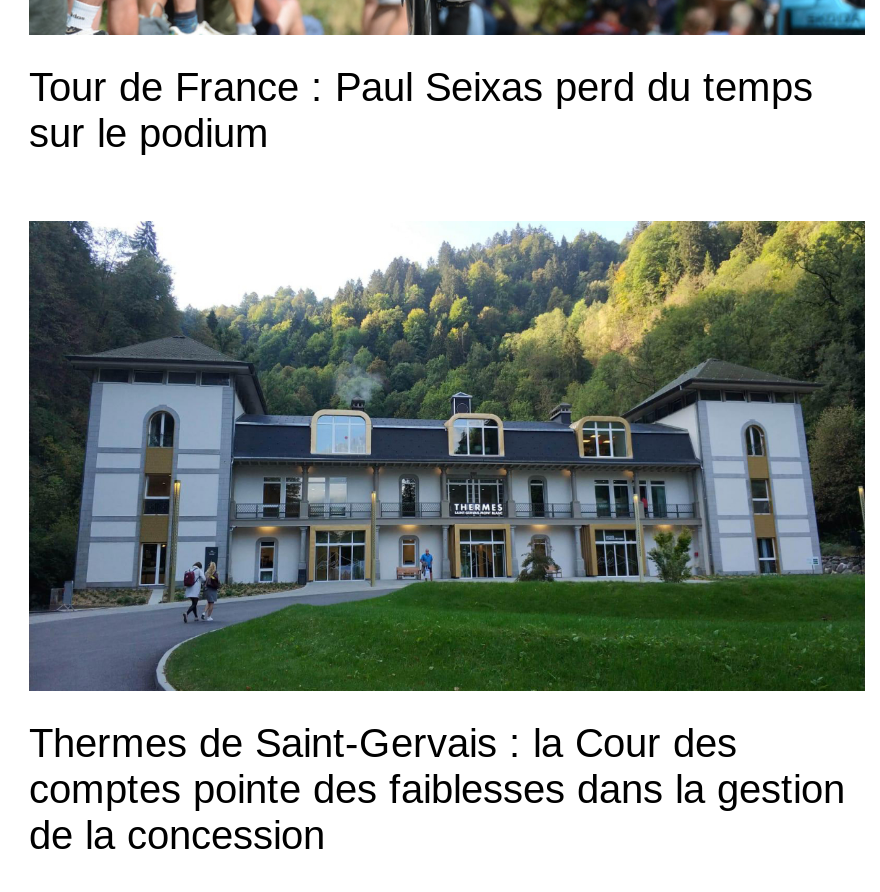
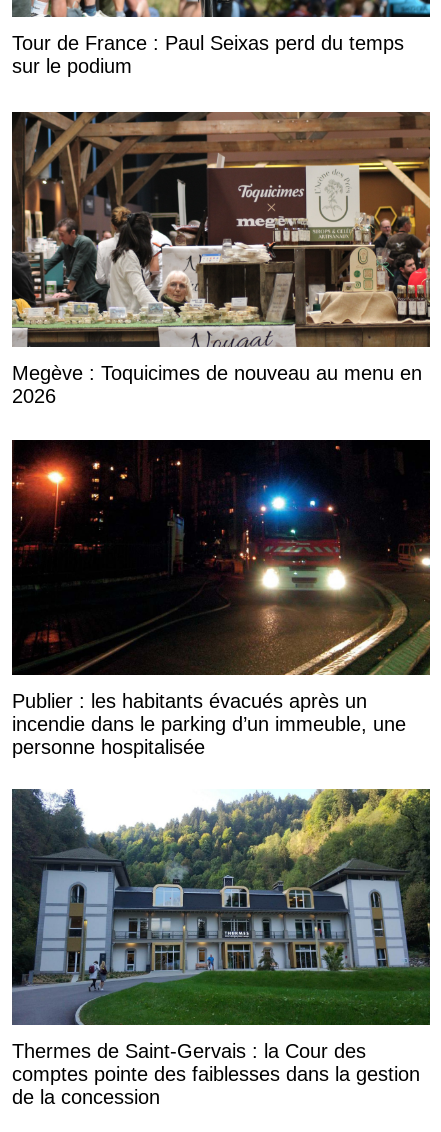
none -> [12,111,431,407] [image] | Megève : Toquicimes de nouveau au menu en | 2026
none -> [12,439,431,758] [image] | Publier : les habitants évacués après un | incendie dans le parking d’un immeuble, une | personne hospitalisée

